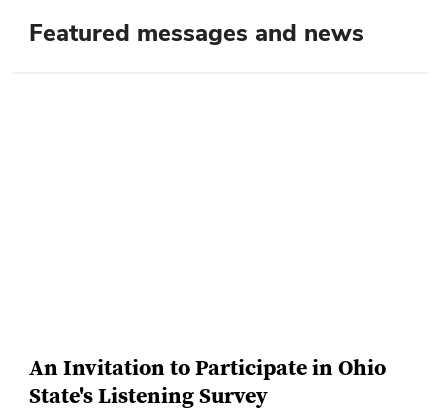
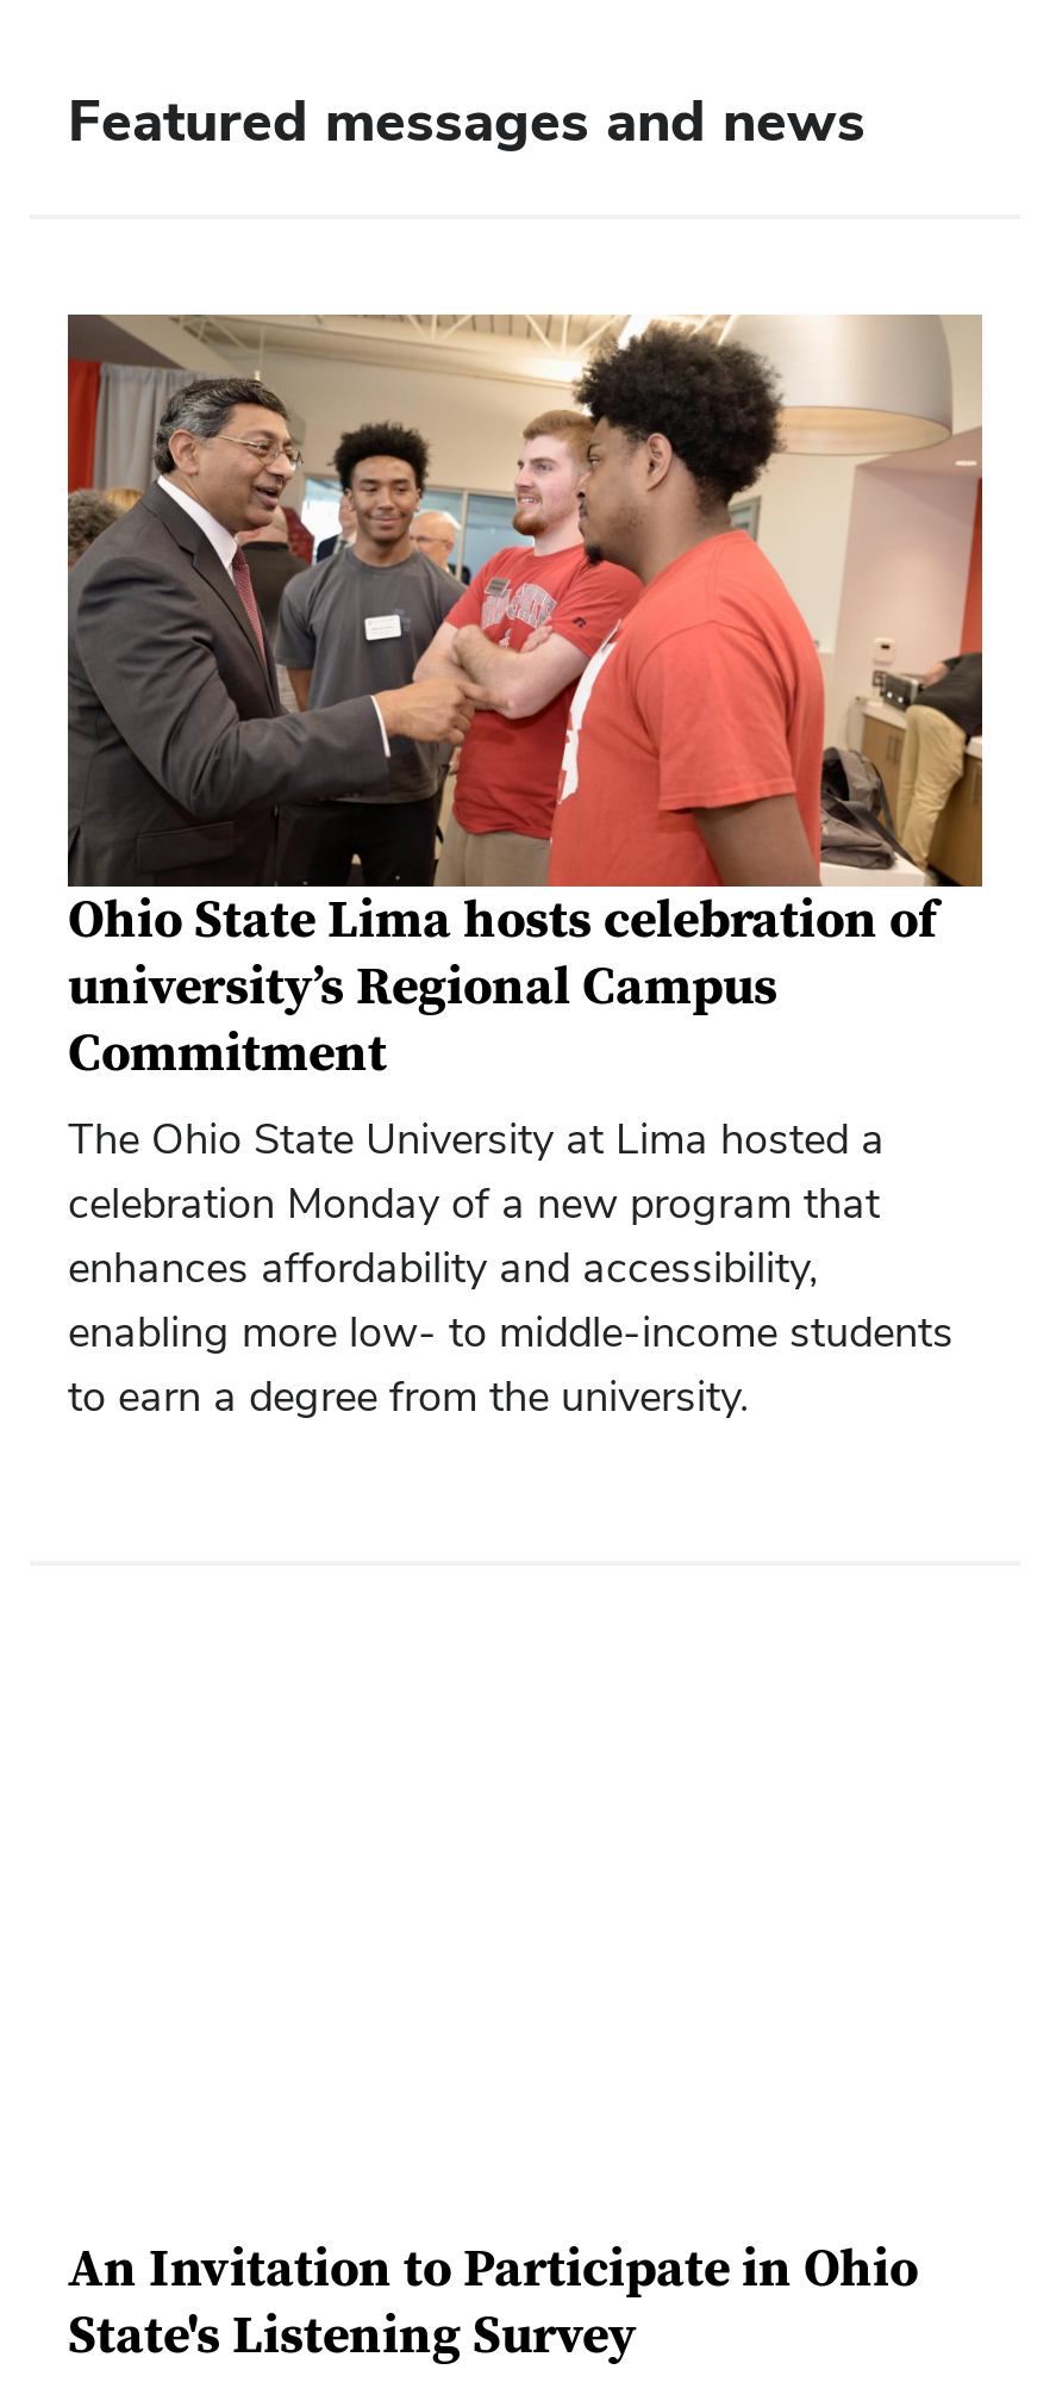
none -> [65,312,985,1423] [image] | Ohio State Lima hosts celebration of | university’s Regional Campus | Commitment | The Ohio State University at Lima hosted a | celebration Monday of a new program that | enhances affordability and accessibility, | enabling more low- to middle-income students | to earn a degree from the university.

